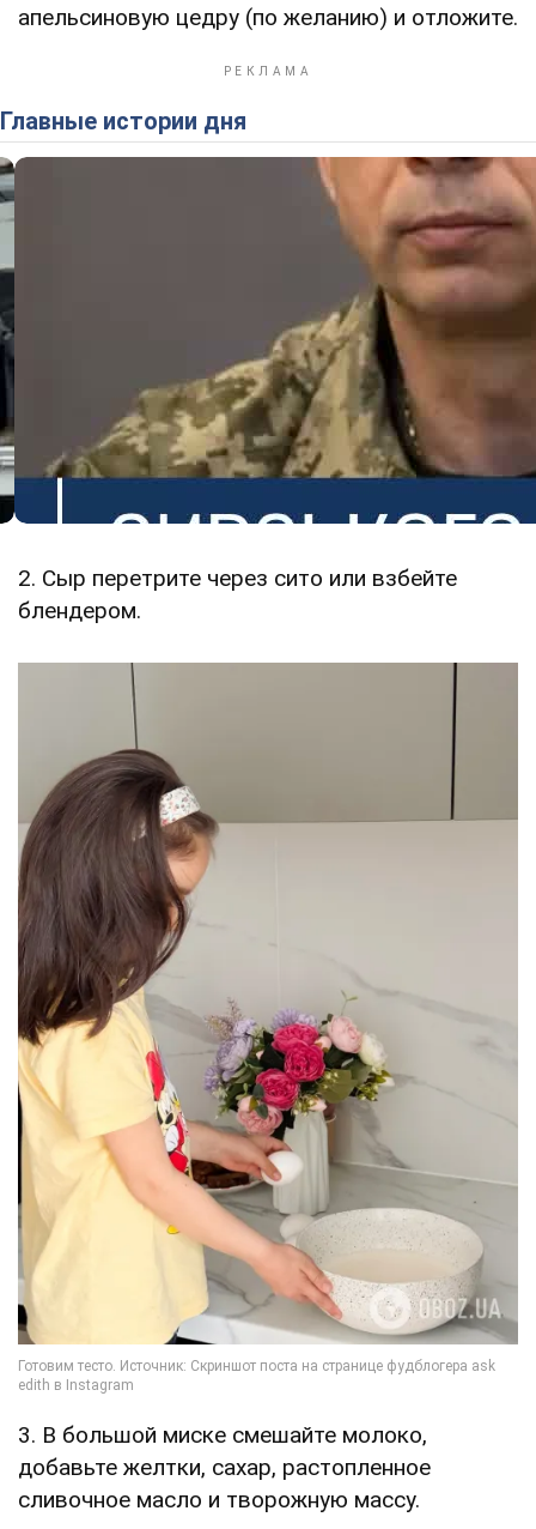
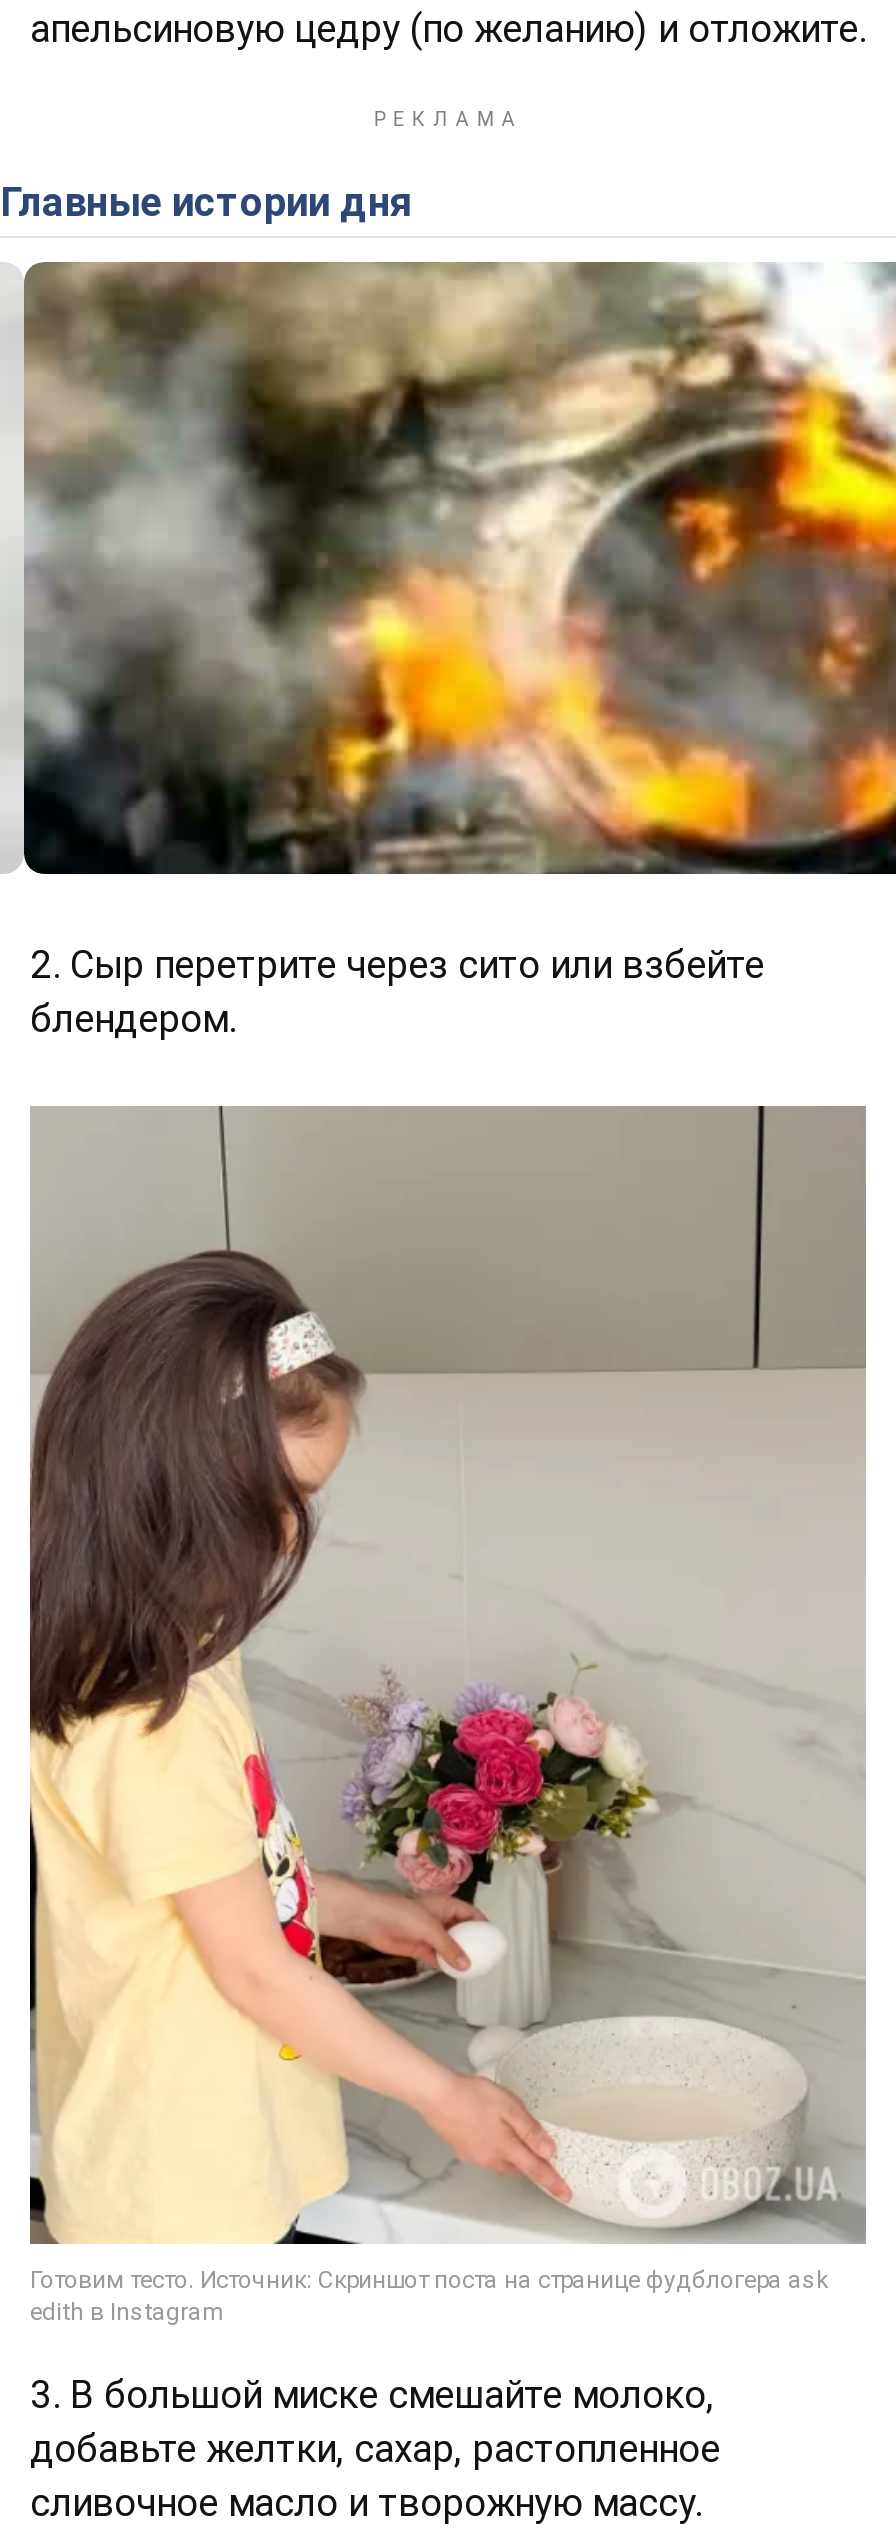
[4,156,532,525] [image] -> [6,262,890,876] [image]

